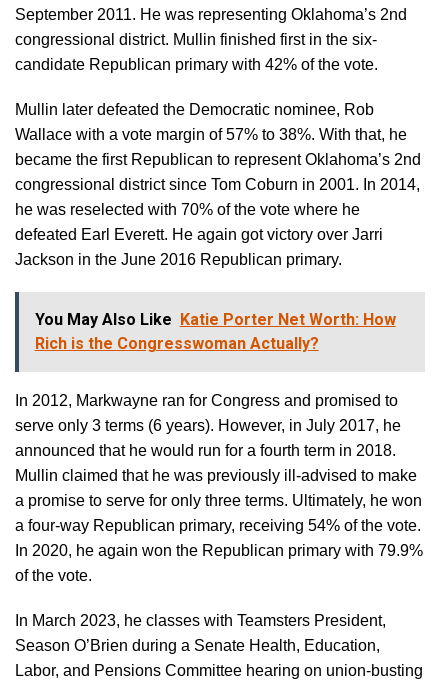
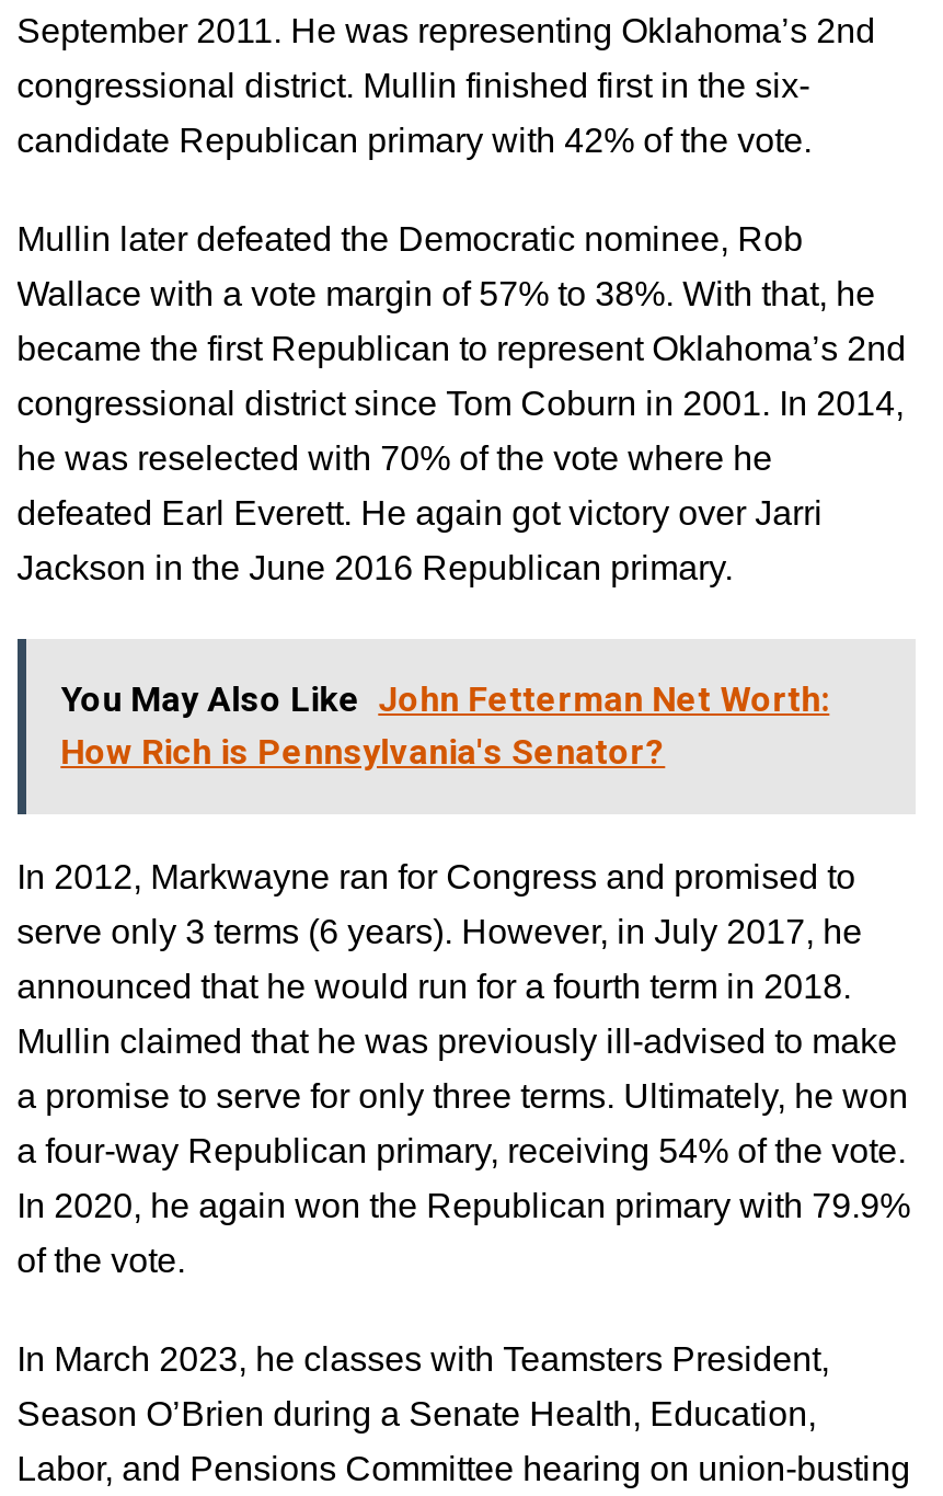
[35,310,396,353] You May Also Like Katie Porter Net Worth: How | Rich is the Congresswoman Actually? -> [61,678,830,772] You May Also Like John Fetterman Net Worth: | How Rich is Pennsylvania's Senator?

